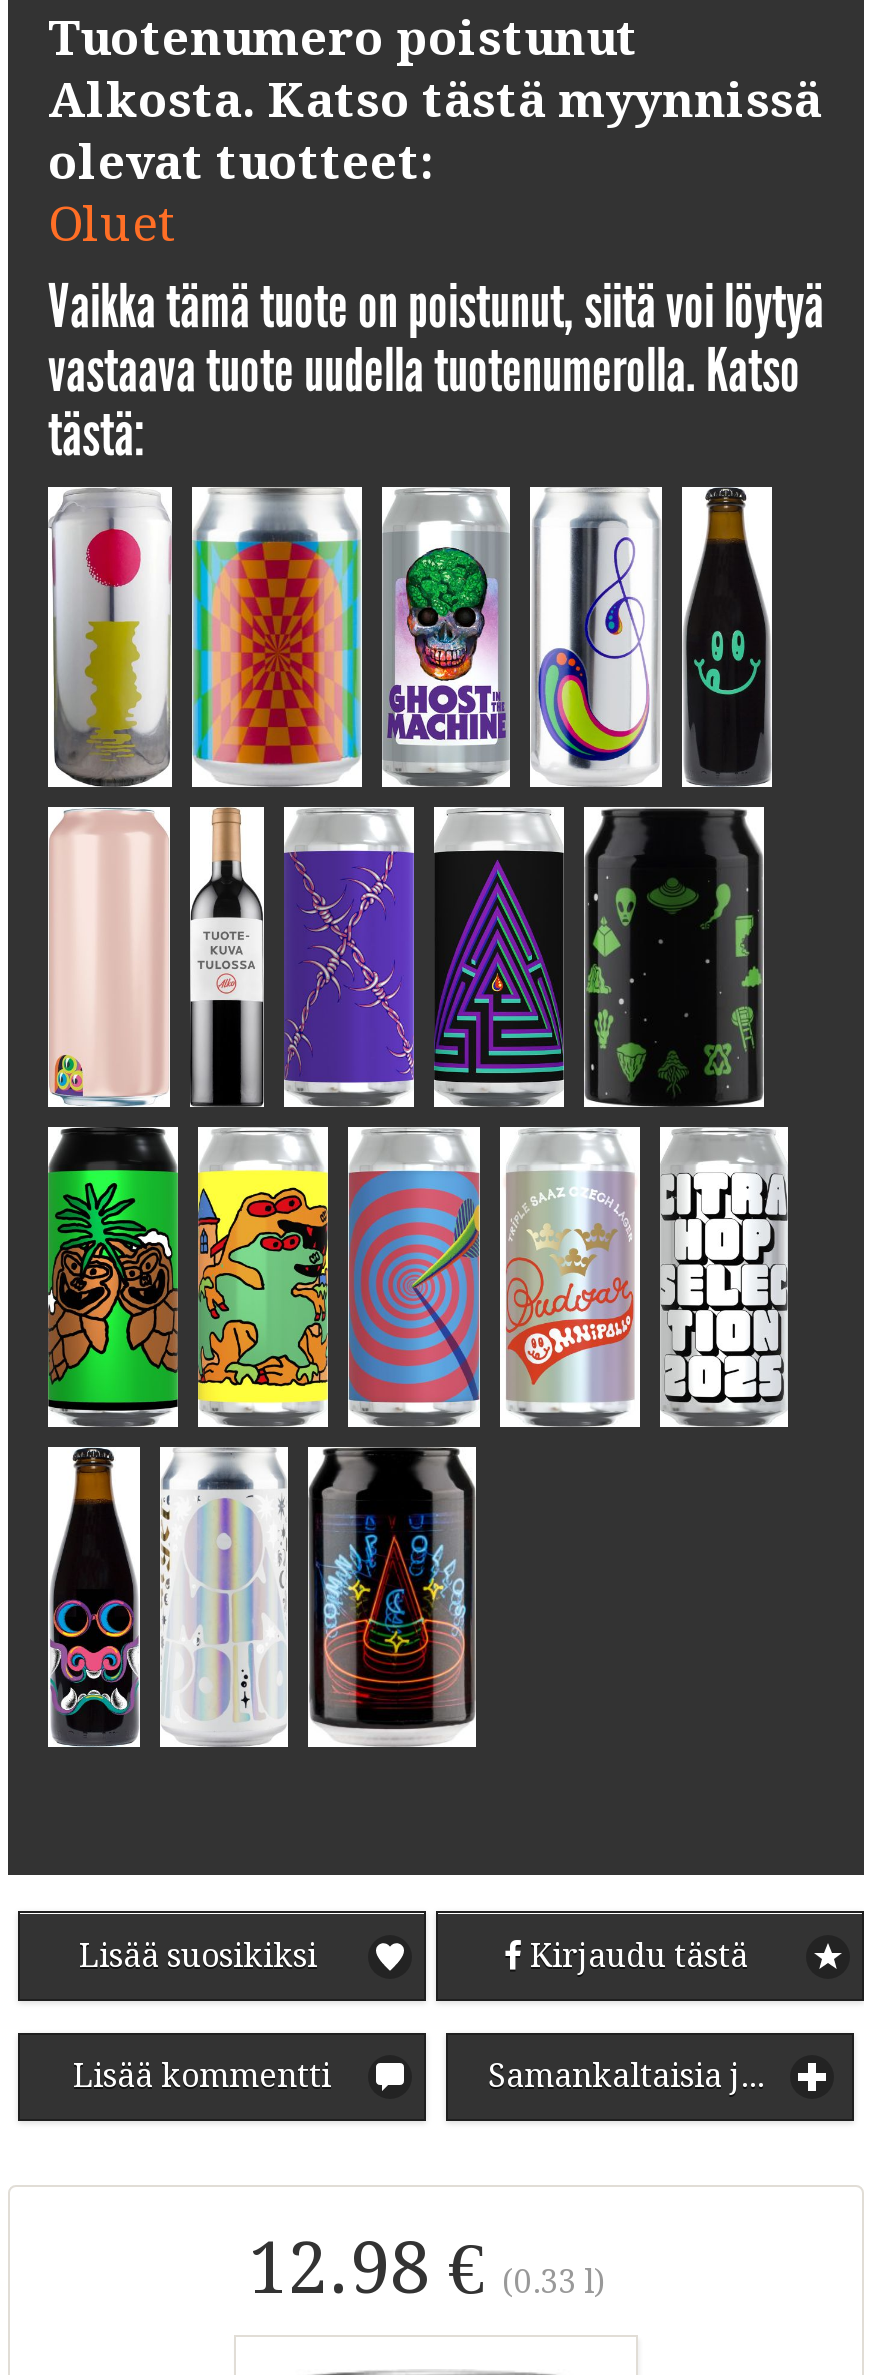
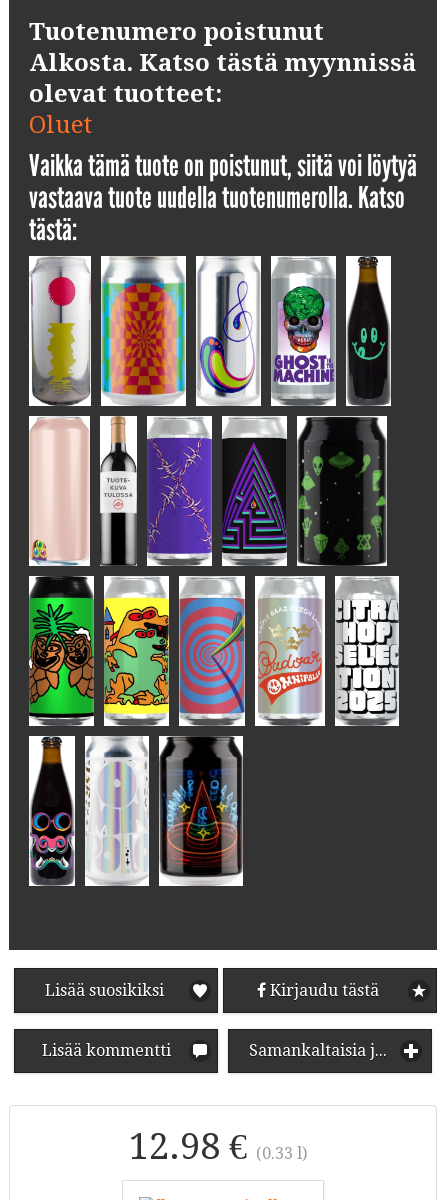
[382,487,510,787] [image] -> [197,256,261,406] [image]
[530,487,660,787] [image] -> [271,257,336,406] [image]

